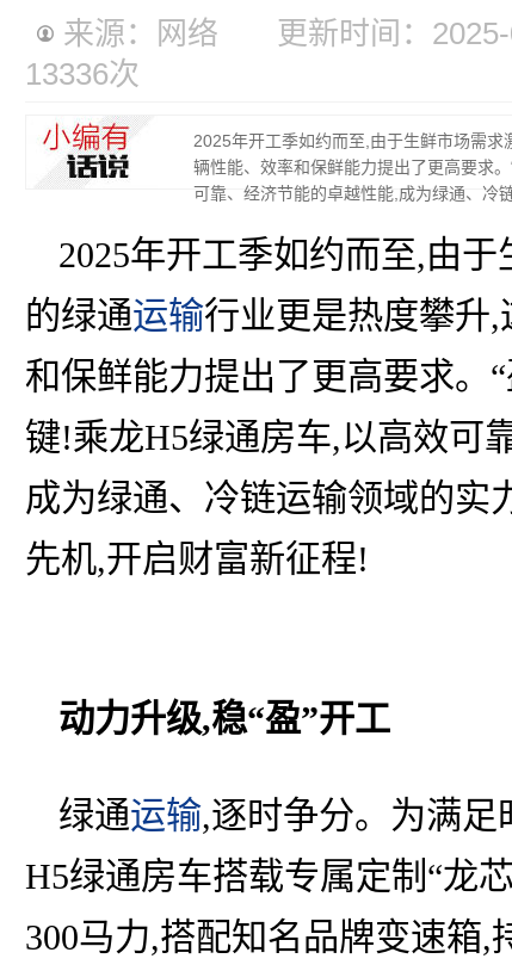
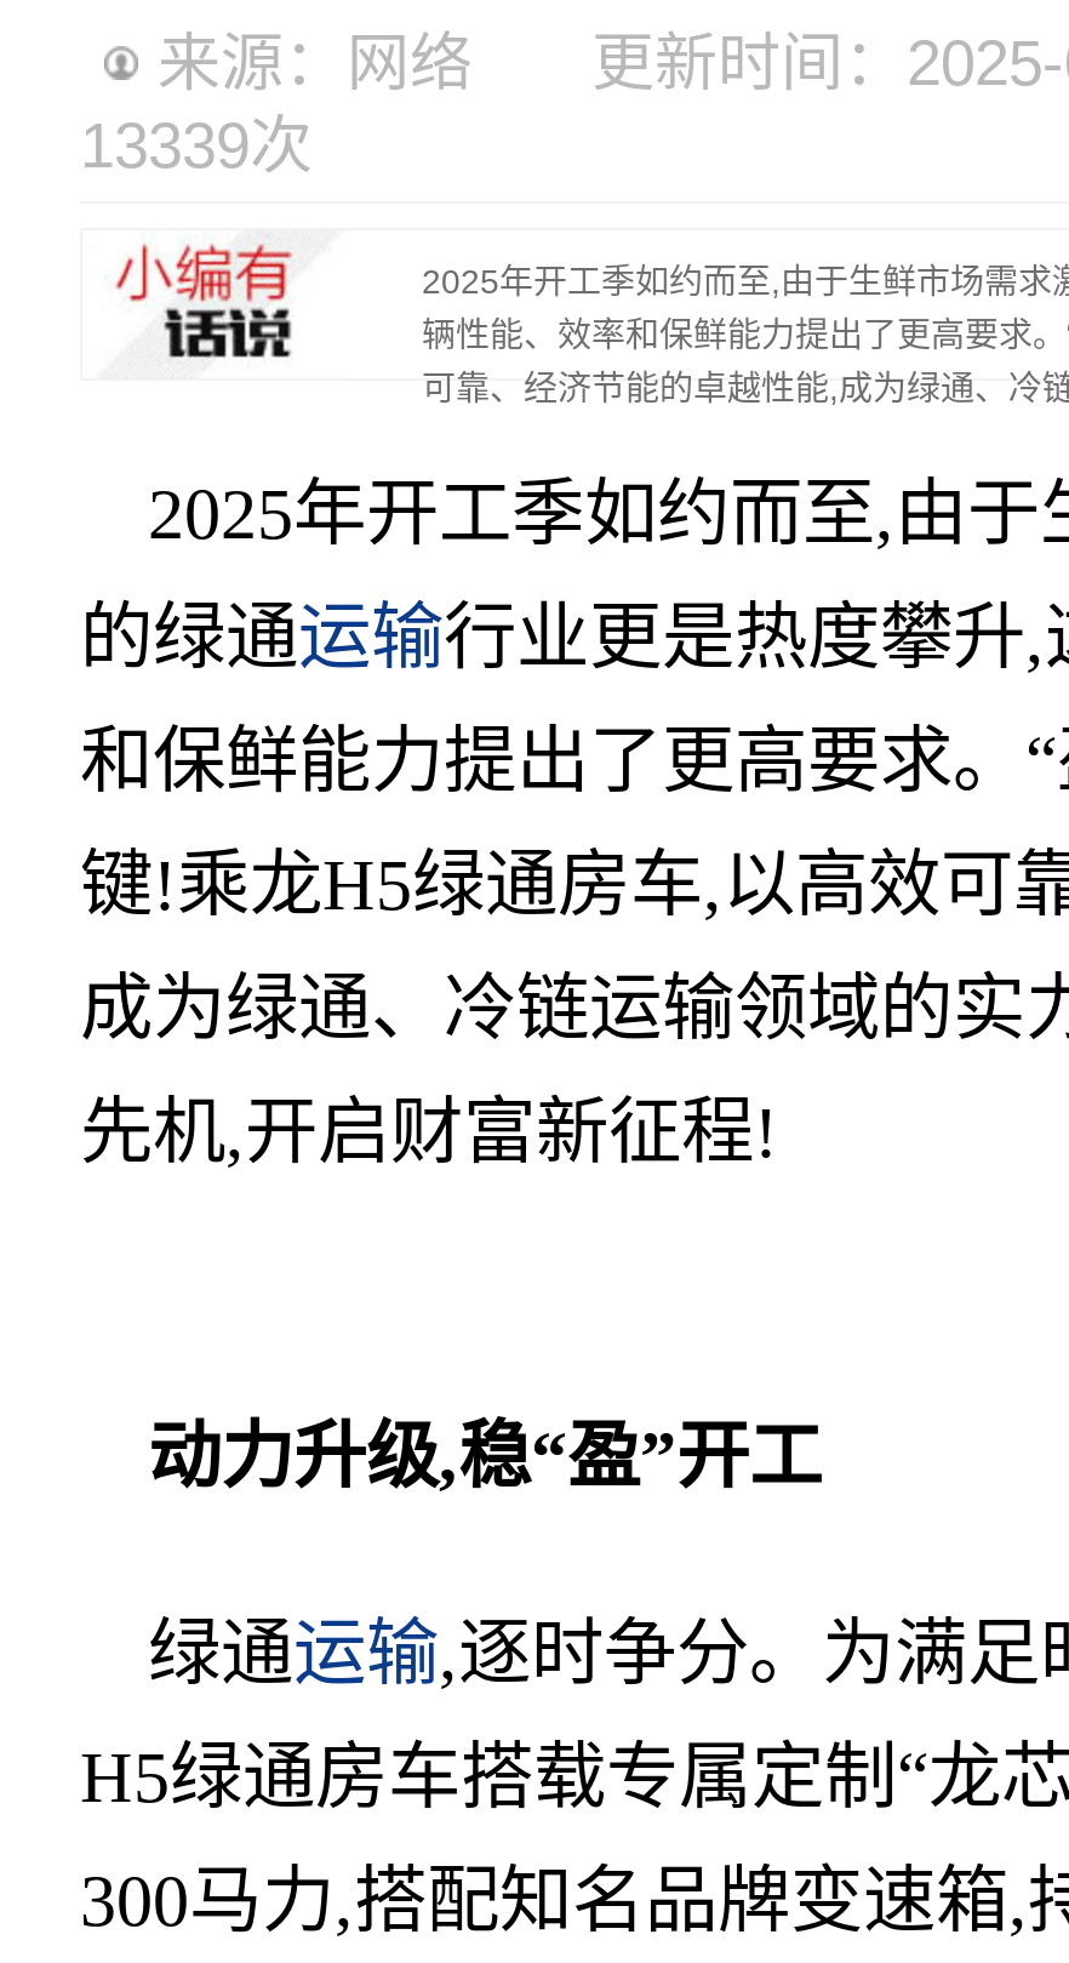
[25,56,140,92] 13336次 -> [80,109,313,182] 13339次

